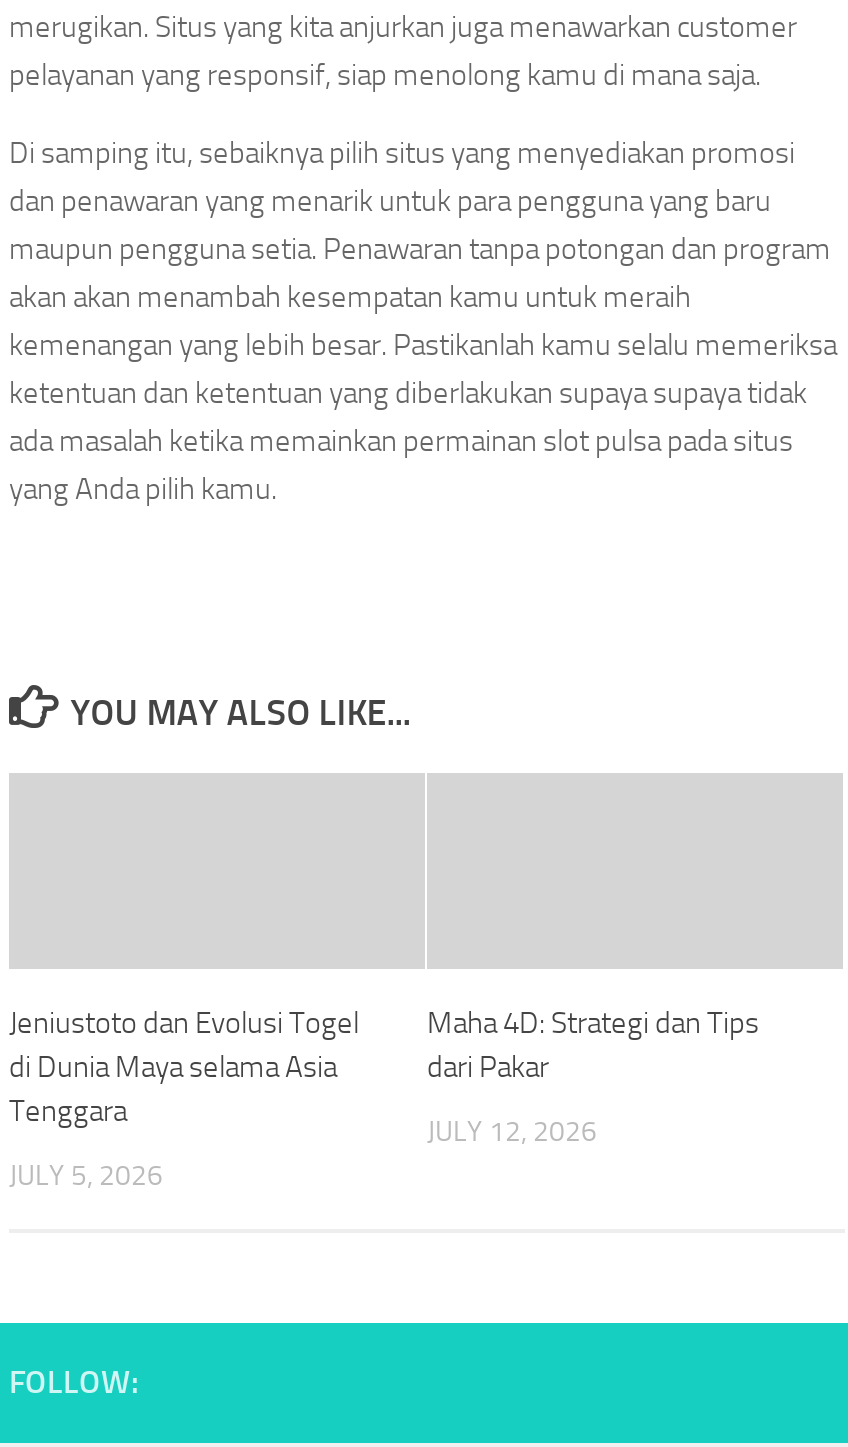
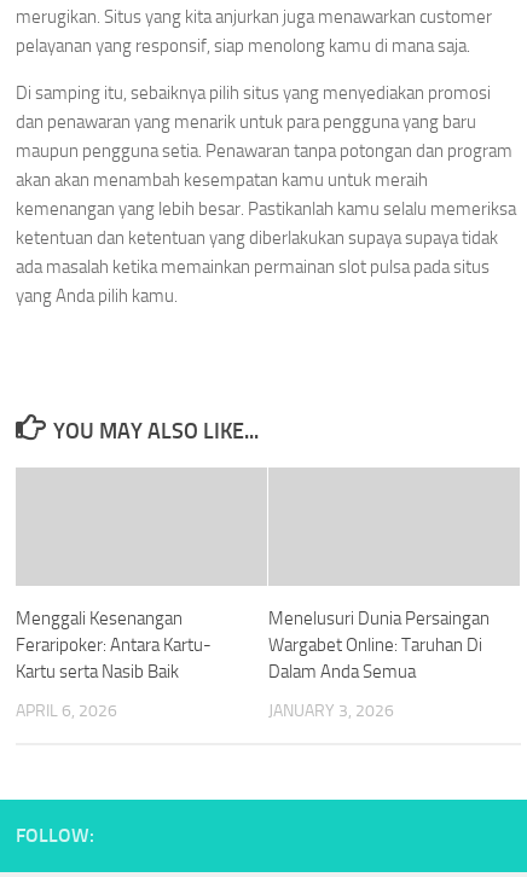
[9,1005,359,1129] Jeniustoto dan Evolusi Togel | di Dunia Maya selama Asia | Tenggara -> [16,608,212,683] Menggali Kesenangan | Feraripoker: Antara Kartu- | Kartu serta Nasib Baik
[427,1005,759,1085] Maha 4D: Strategi dan Tips | dari Pakar -> [268,608,490,683] Menelusuri Dunia Persaingan | Wargabet Online: Taruhan Di | Dalam Anda Semua
[427,1115,597,1149] JULY 12, 2026 -> [268,701,394,721] JANUARY 3, 2026
[9,1159,163,1193] JULY 5, 2026 -> [16,701,117,721] APRIL 6, 2026

